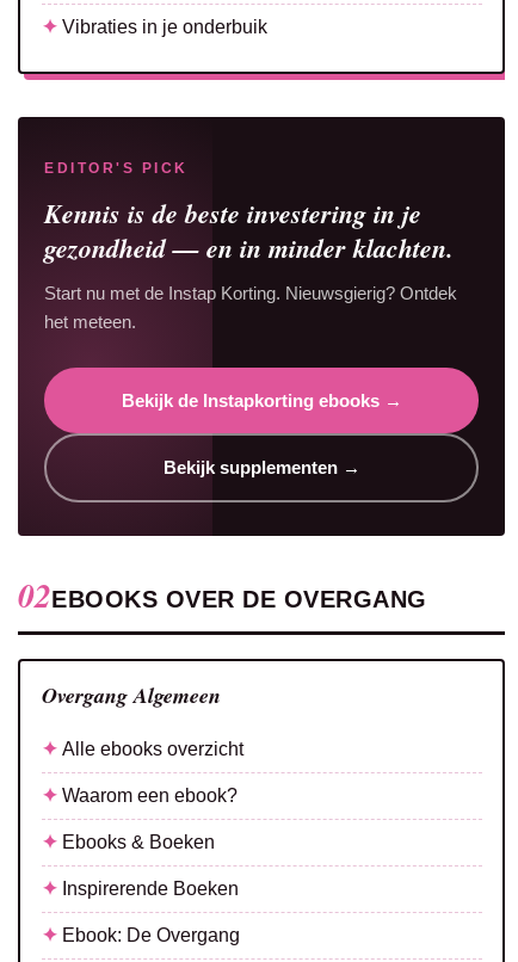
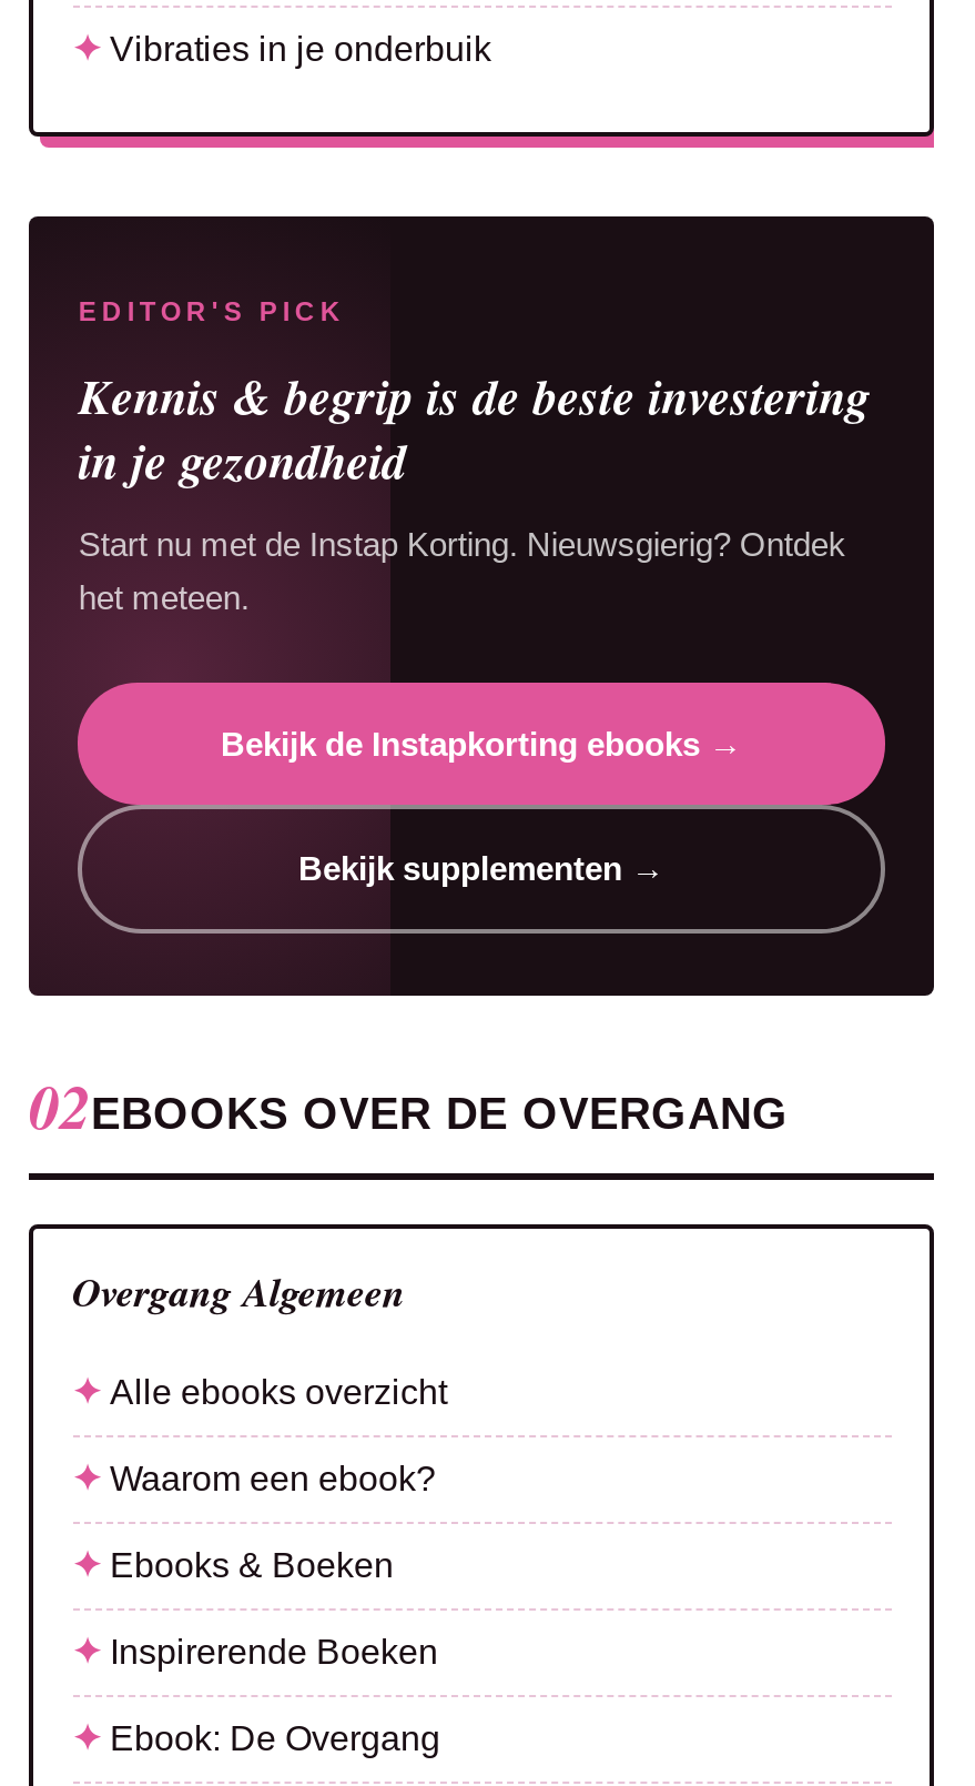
[45,194,454,266] Kennis is de beste investering in je | gezondheid — en in minder klachten. -> [79,360,871,494] Kennis & begrip is de beste investering | in je gezondheid

